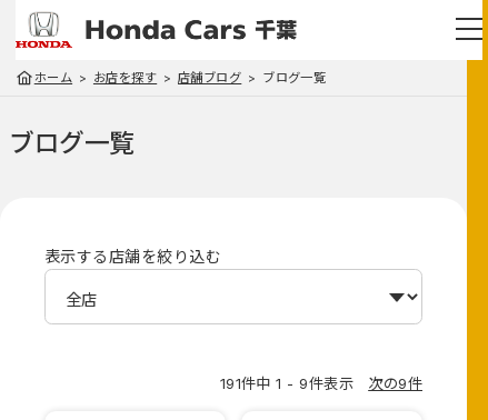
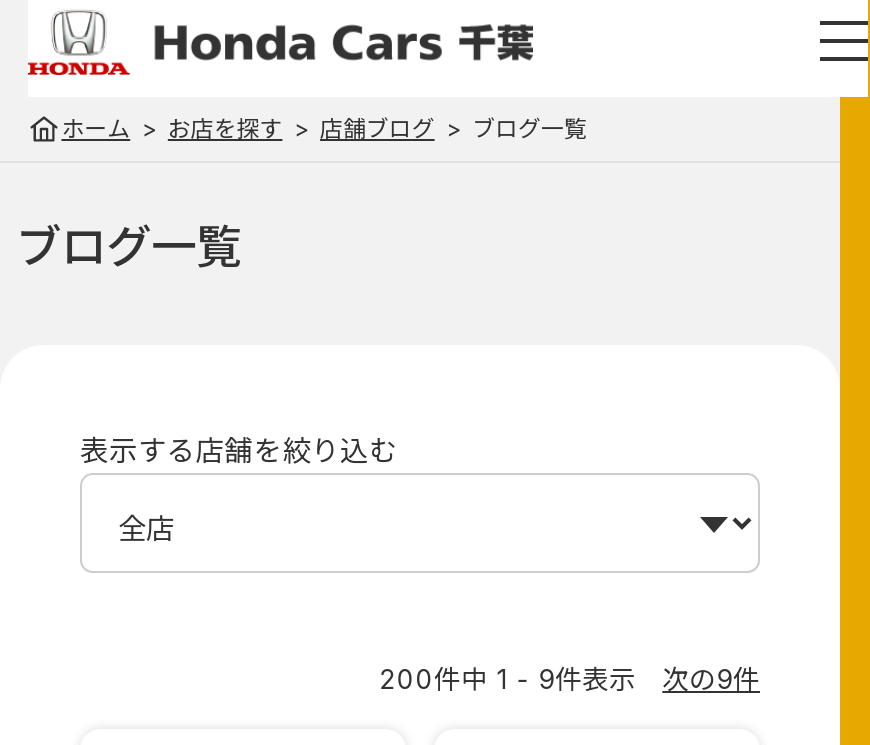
[220,375,422,393] 191件中 1 - 9件表示 次の9件 -> [379,664,760,696] 200件中 1 - 9件表示 次の9件

